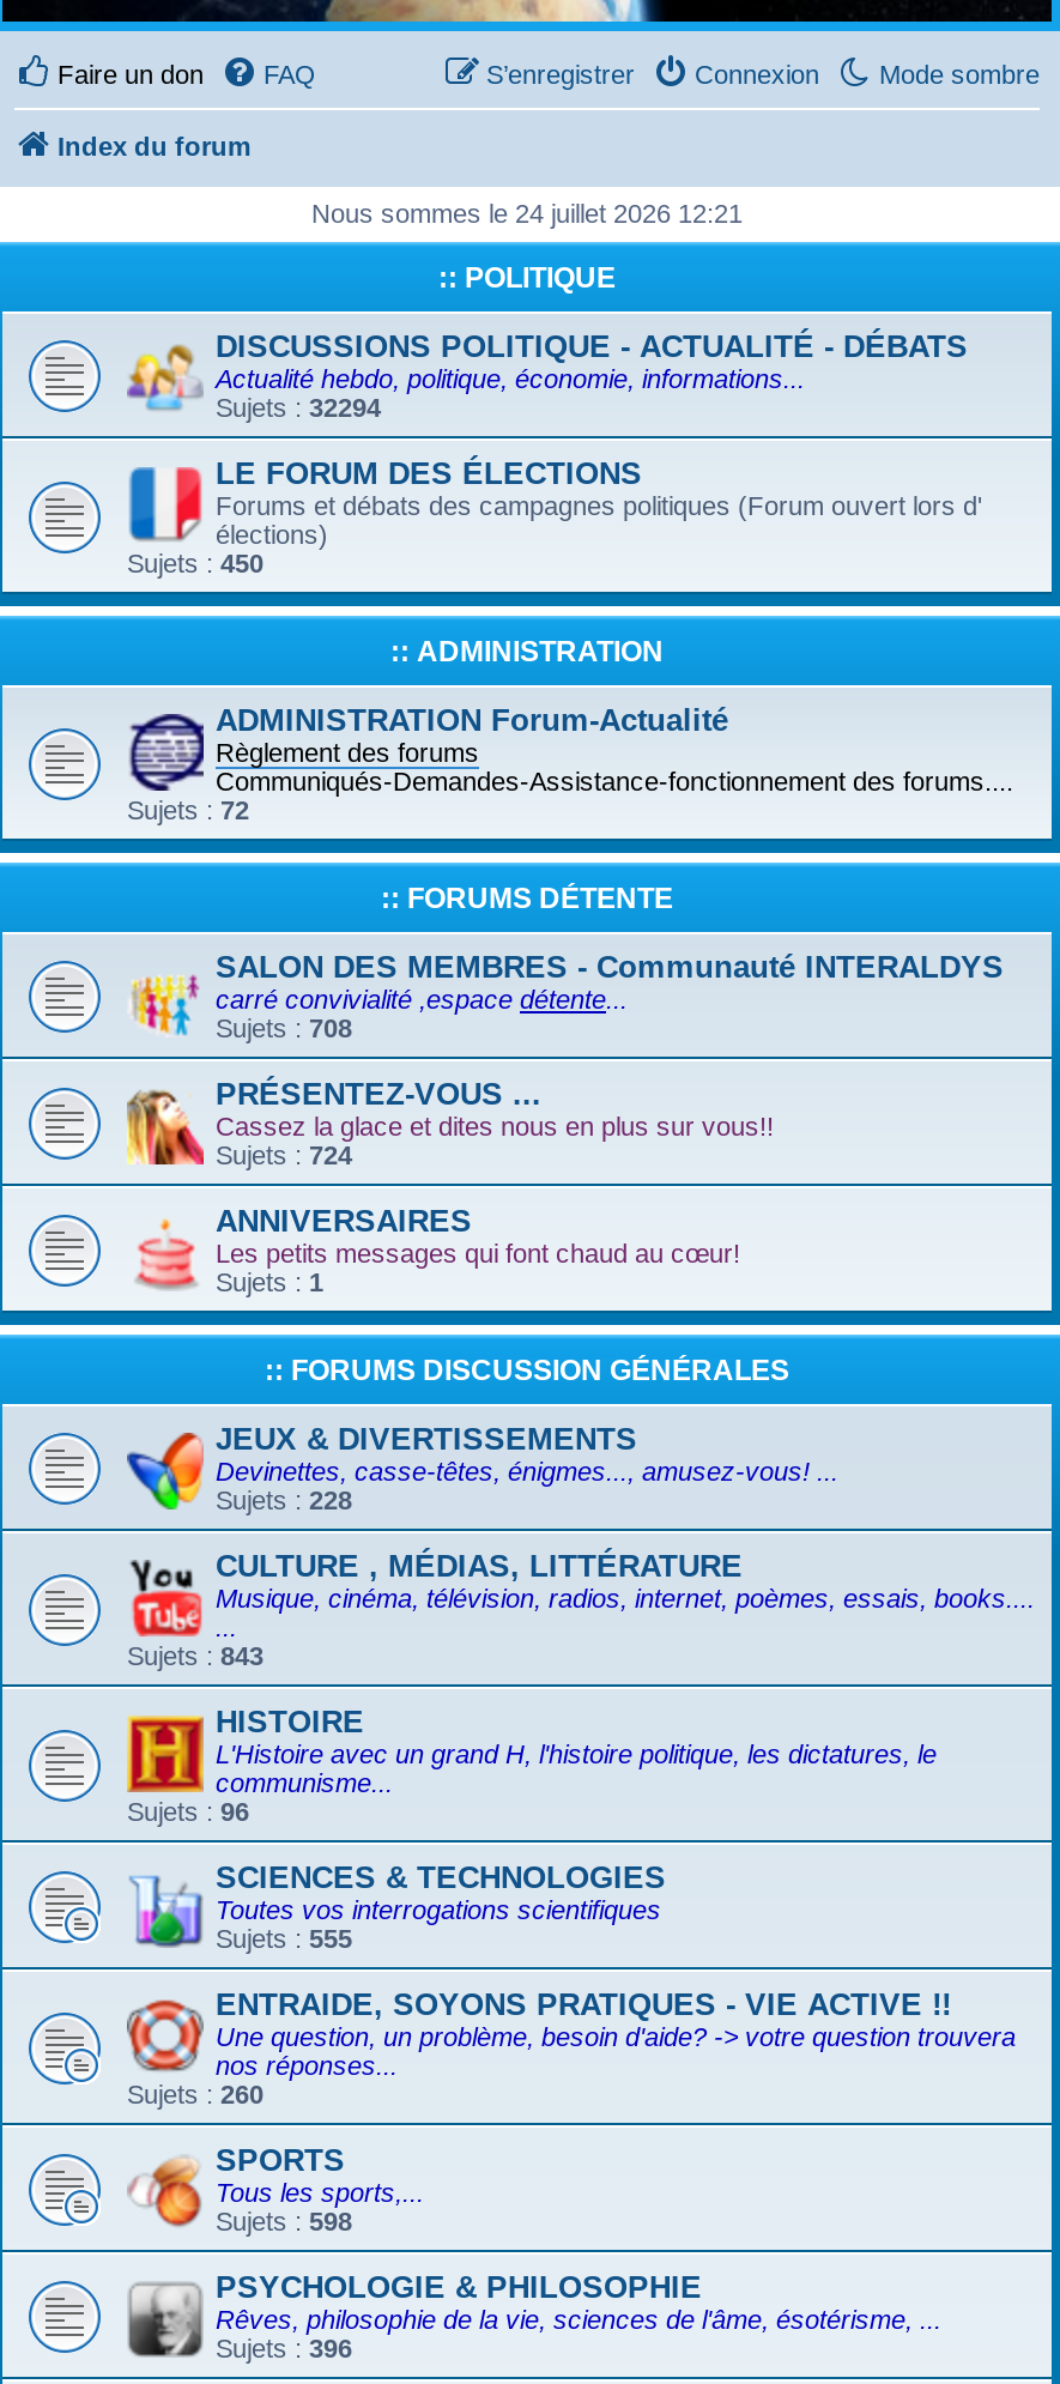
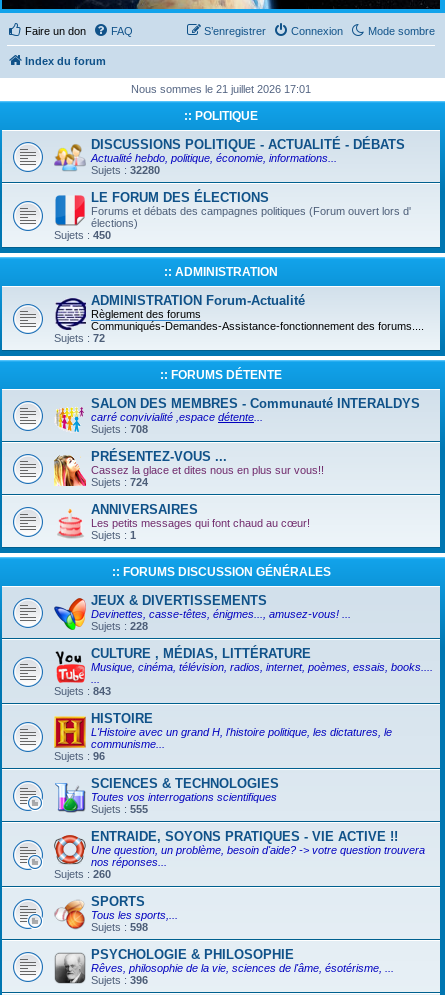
[311,199,743,228] Nous sommes le 24 juillet 2026 12:21 -> [131,83,311,95] Nous sommes le 21 juillet 2026 17:01
[216,393,381,422] Sujets : 32294 -> [91,164,160,176] Sujets : 32280

